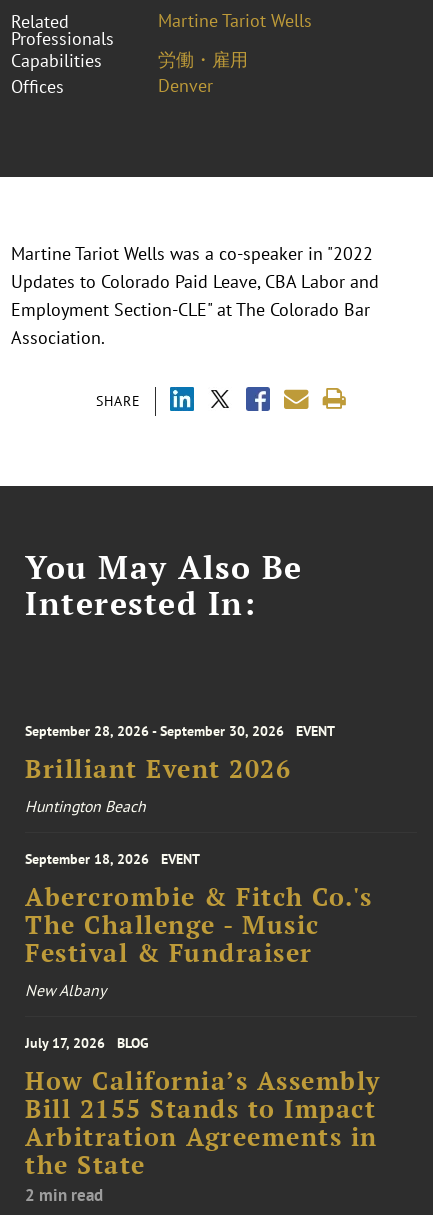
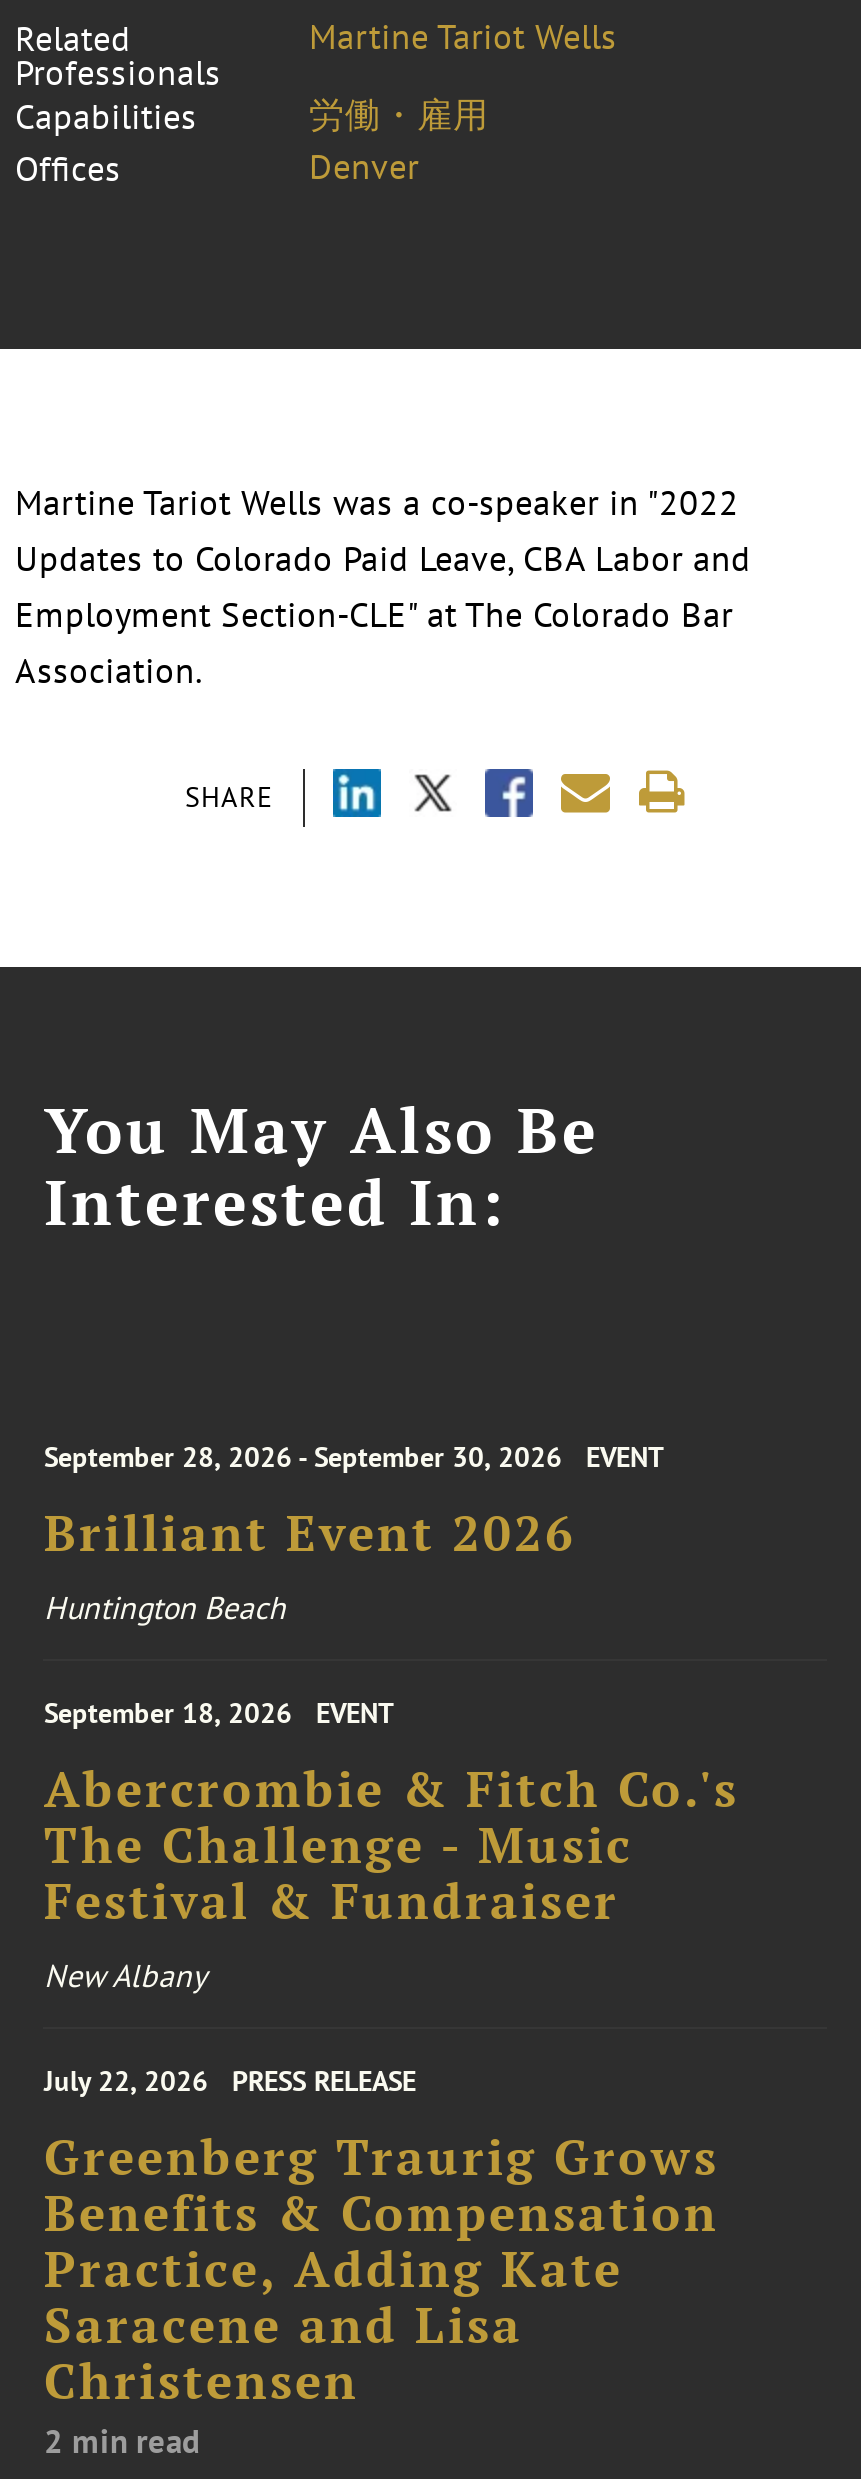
[25,1034,381,1181] July 17, 2026 | BLOG | How California’s Assembly | Bill 2155 Stands to Impact | Arbitration Agreements in | the State -> [44,2063,719,2413] July 22, 2026 | PRESS RELEASE | Greenberg Traurig Grows | Benefits & Compensation | Practice, Adding Kate | Saracene and Lisa | Christensen

